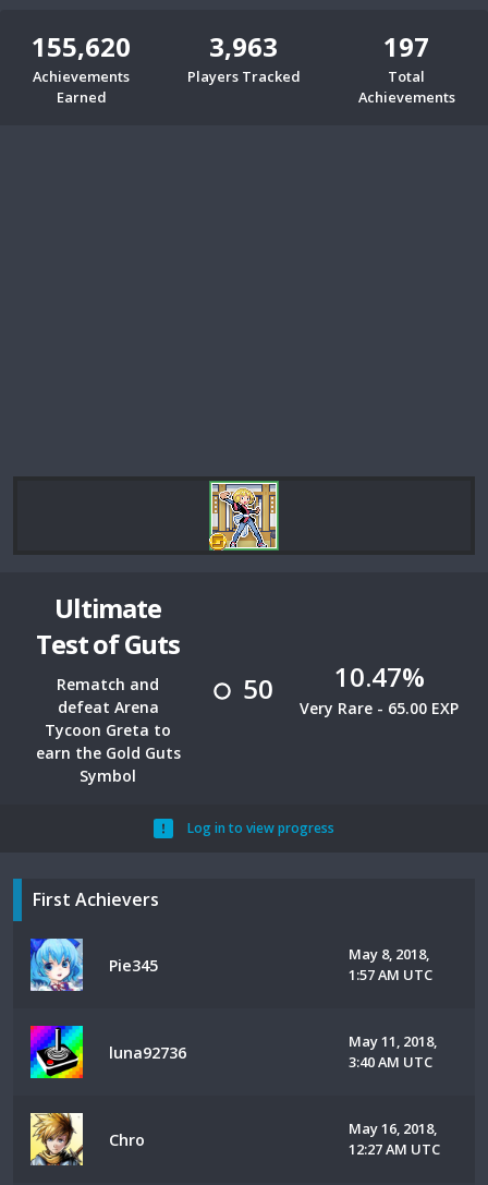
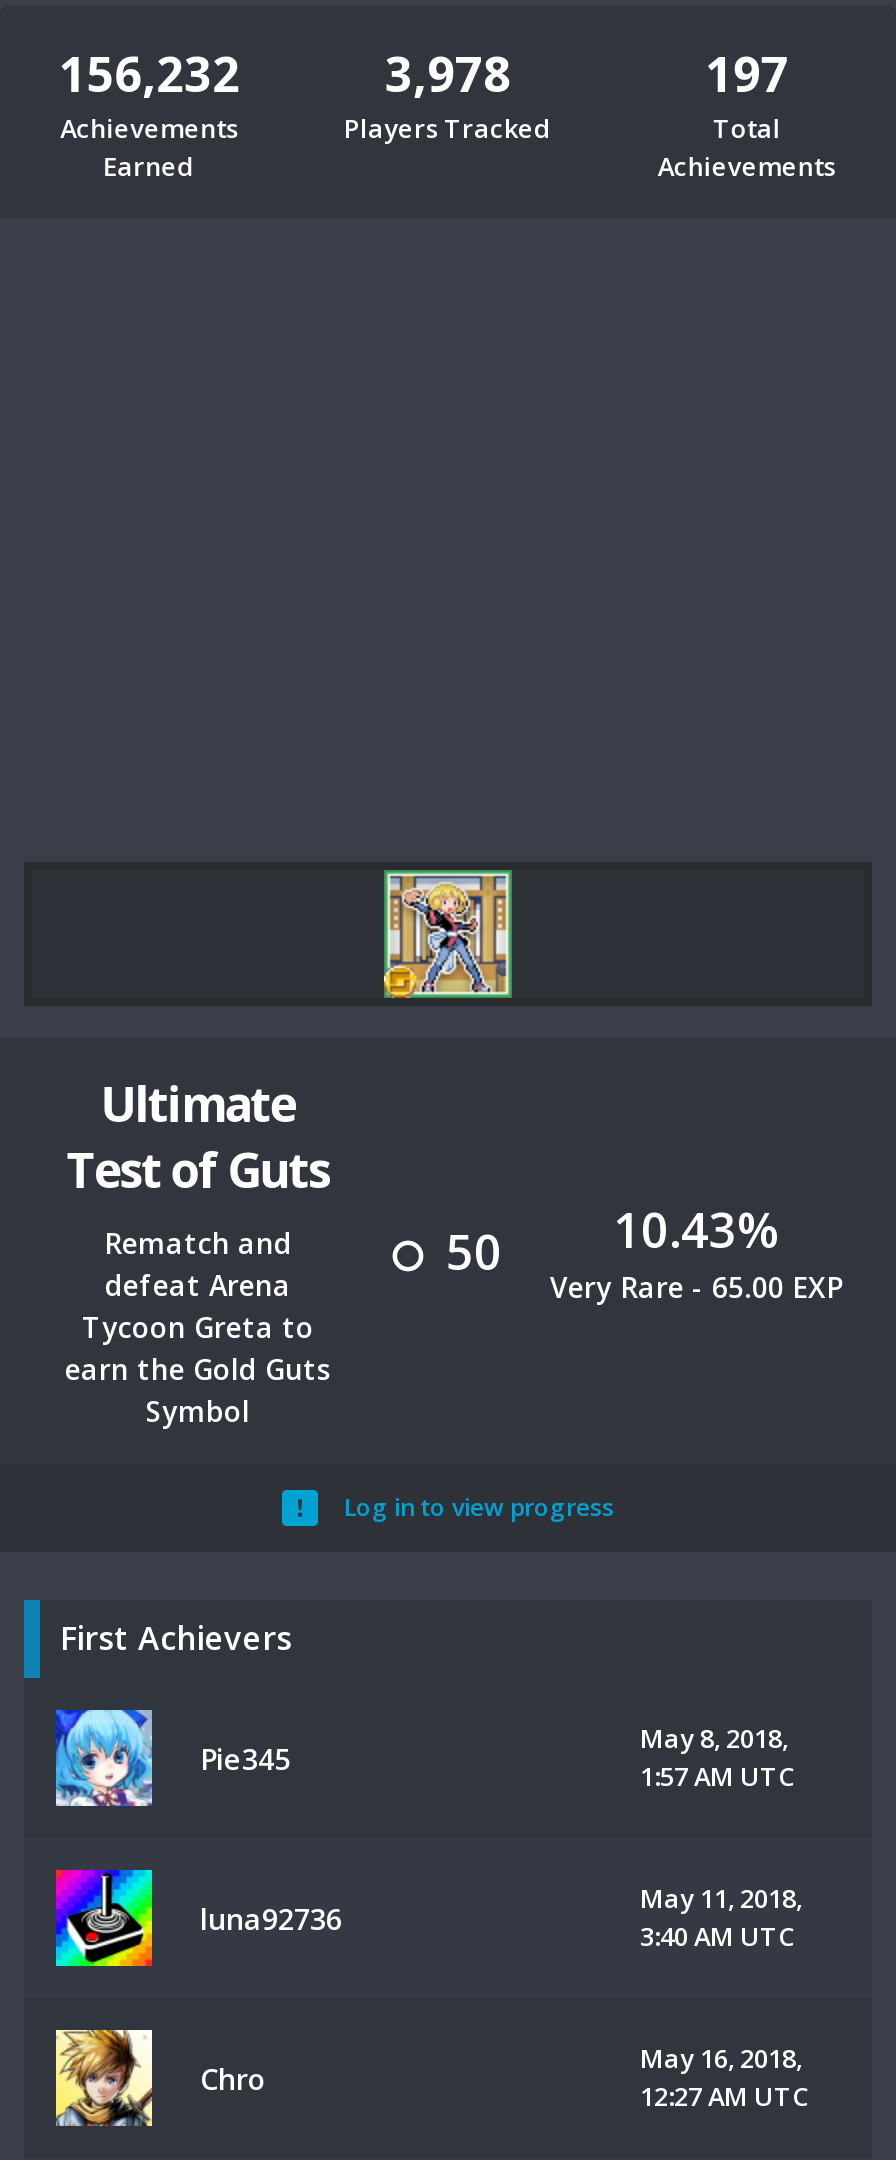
[32,28,131,64] 155,620 -> [58,40,240,106] 156,232
[210,28,278,64] 3,963 -> [385,40,511,106] 3,978
[243,658,424,706] 50 10.47% -> [446,1196,779,1283] 50 10.43%

